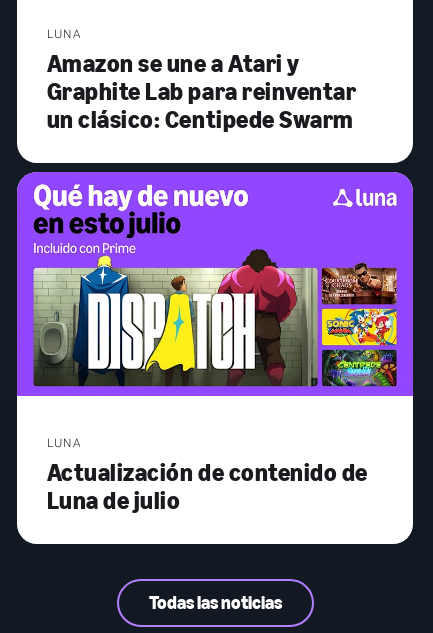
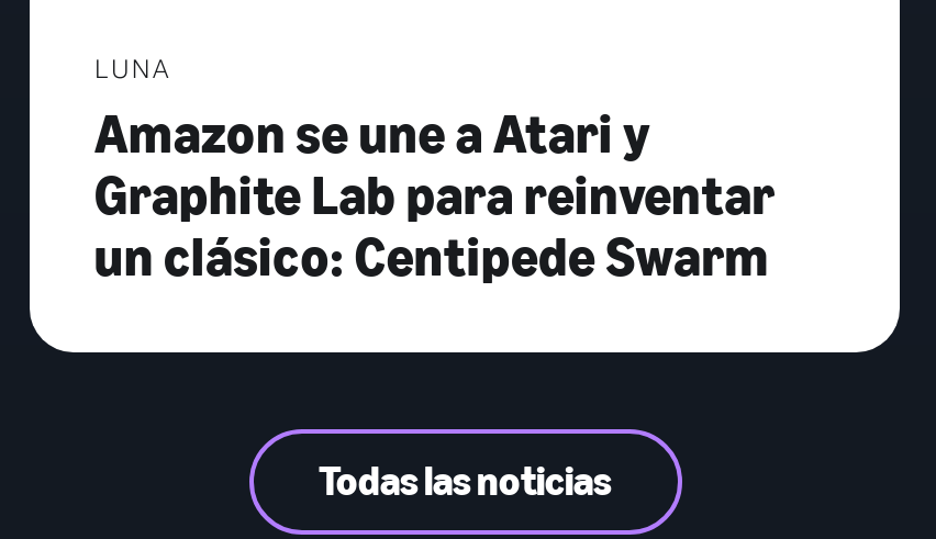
[16,171,414,514] [image] | LUNA | Actualización de contenido de | Luna de julio -> none

